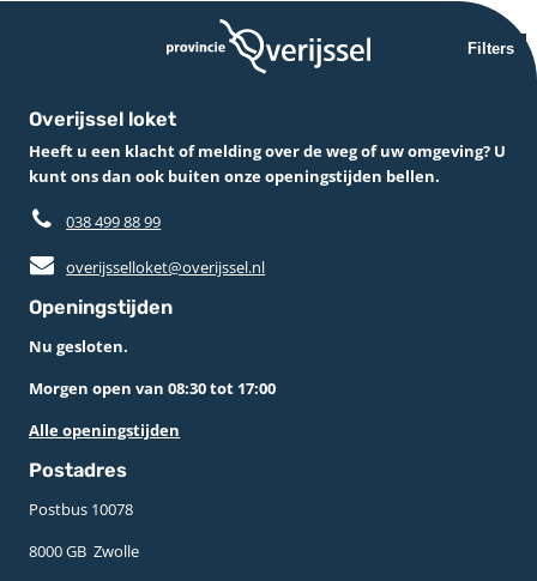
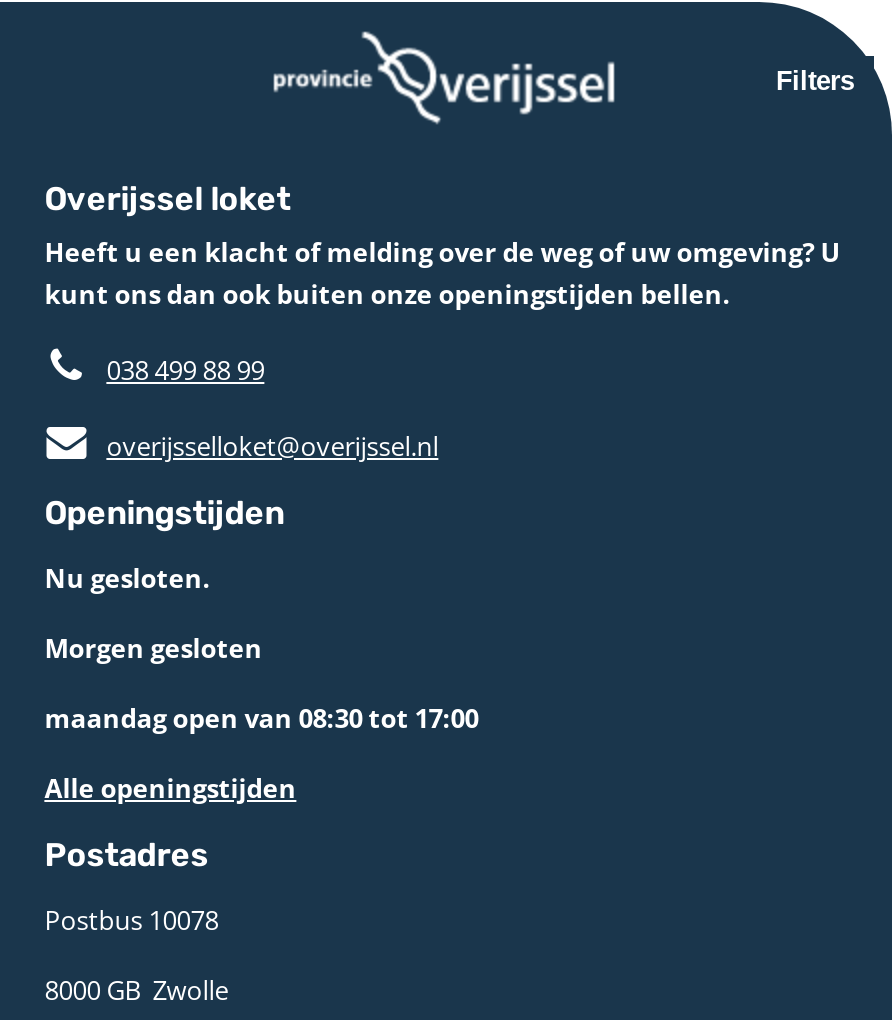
[29,377,276,399] Morgen open van 08:30 tot 17:00 -> [44,630,478,736] Morgen gesloten | maandag open van 08:30 tot 17:00

